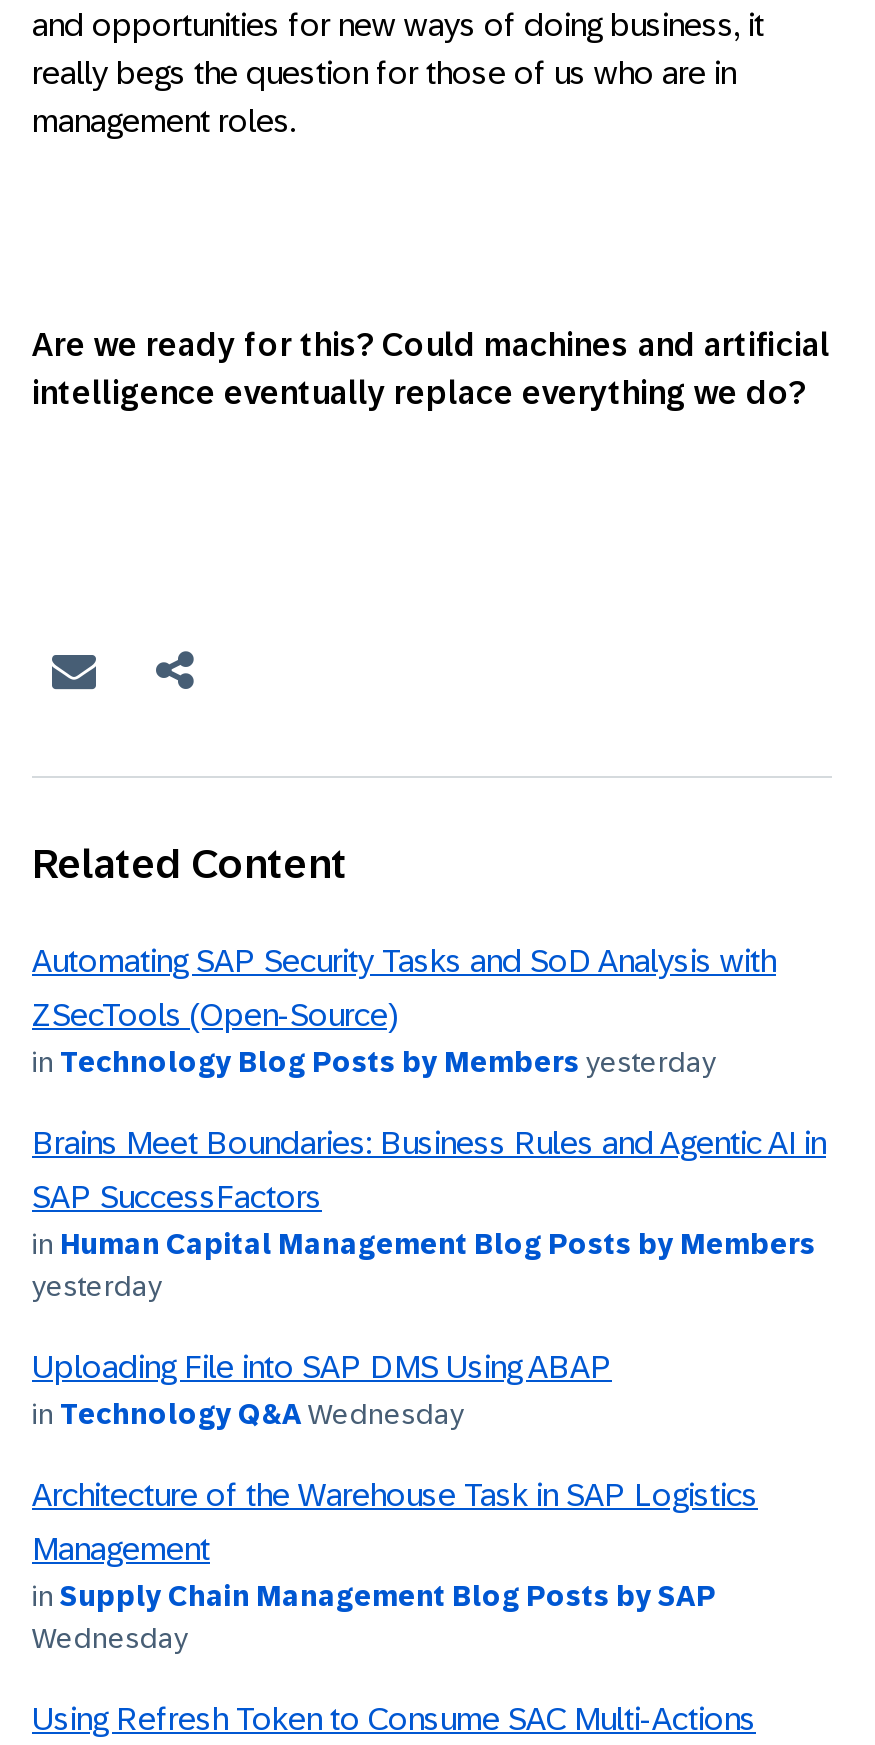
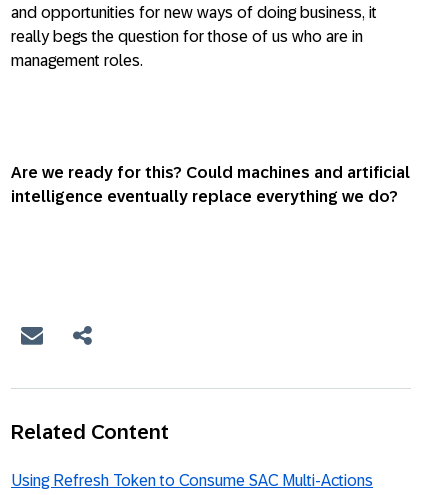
[32,944,826,1654] Automating SAP Security Tasks and SoD Analysis with | ZSecTools (Open-Source) | in Technology Blog Posts by Members yesterday | Brains Meet Boundaries: Business Rules and Agentic AI in | SAP SuccessFactors | in Human Capital Management Blog Posts by Members | yesterday | Uploading File into SAP DMS Using ABAP | in Technology Q&A Wednesday | Architecture of the Warehouse Task in SAP Logistics | Management | in Supply Chain Management Blog Posts by SAP | Wednesday -> none

